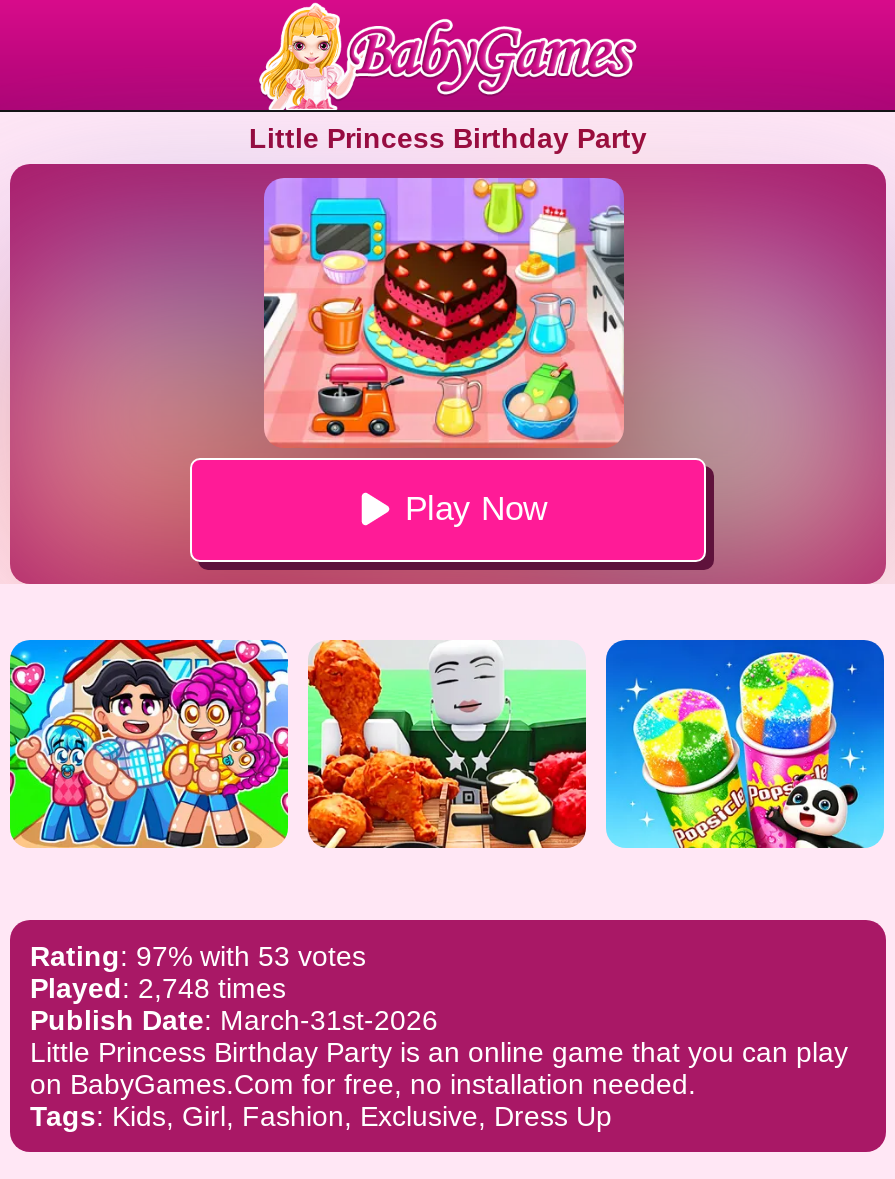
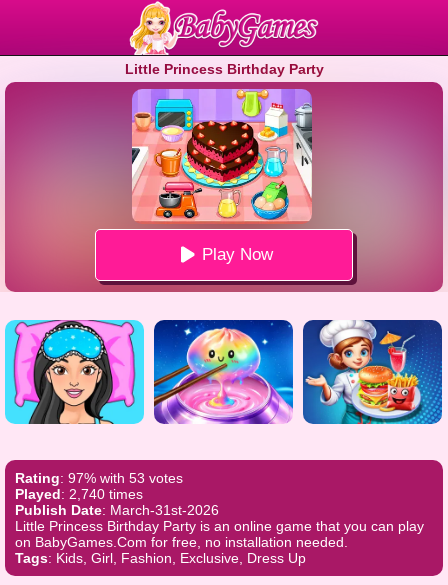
[8,638,290,850] [image] -> [4,319,145,425] [image]
[306,638,588,850] [image] -> [153,319,294,425] [image]
[604,638,886,850] [image] -> [302,320,443,425] [image]
[30,972,286,1004] Played: 2,748 times -> [15,486,143,502] Played: 2,740 times

